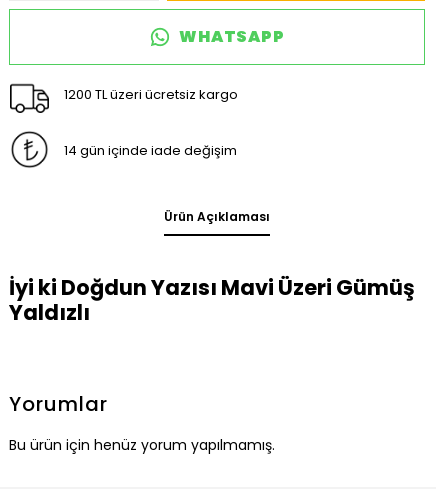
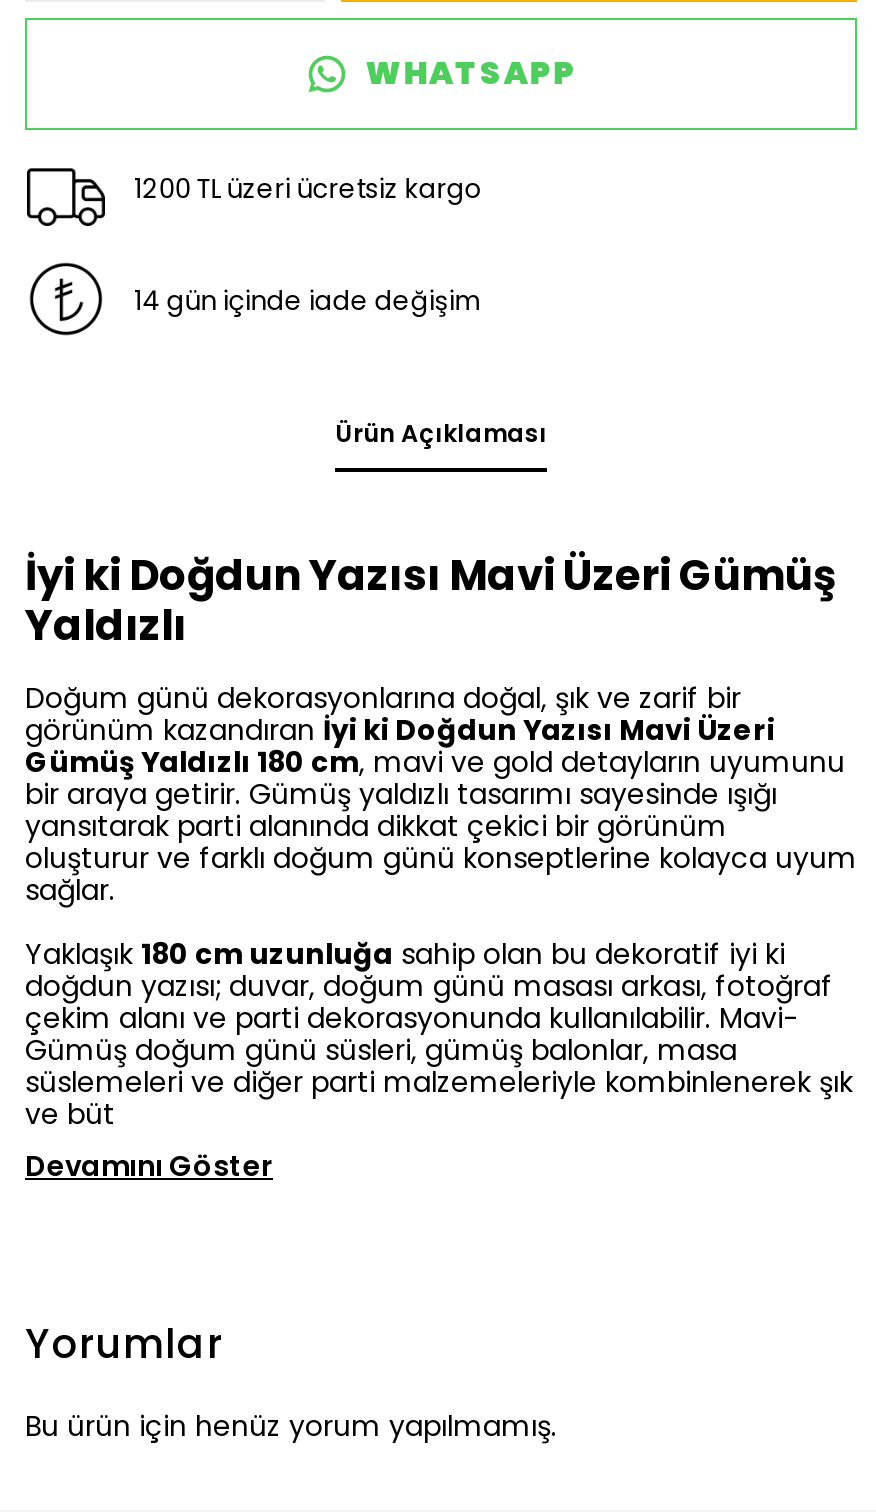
none -> [25,678,857,1186] Doğum günü dekorasyonlarına doğal, şık ve zarif bir | görünüm kazandıran İyi ki Doğdun Yazısı Mavi Üzeri | Gümüş Yaldızlı 180 cm, mavi ve gold detayların uyumunu | bir araya getirir. Gümüş yaldızlı tasarımı sayesinde ışığı | yansıtarak parti alanında dikkat çekici bir görünüm | oluşturur ve farklı doğum günü konseptlerine kolayca uyum | sağlar. | Yaklaşık 180 cm uzunluğa sahip olan bu dekoratif iyi ki | doğdun yazısı; duvar, doğum günü masası arkası, fotoğraf | çekim alanı ve parti dekorasyonunda kullanılabilir. Mavi- | Gümüş doğum günü süsleri, gümüş balonlar, masa | süslemeleri ve diğer parti malzemeleriyle kombinlenerek şık | ve büt | Devamını Göster

